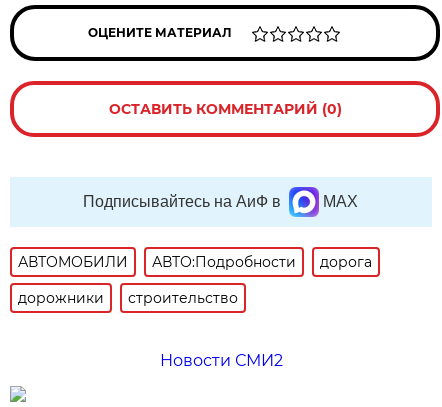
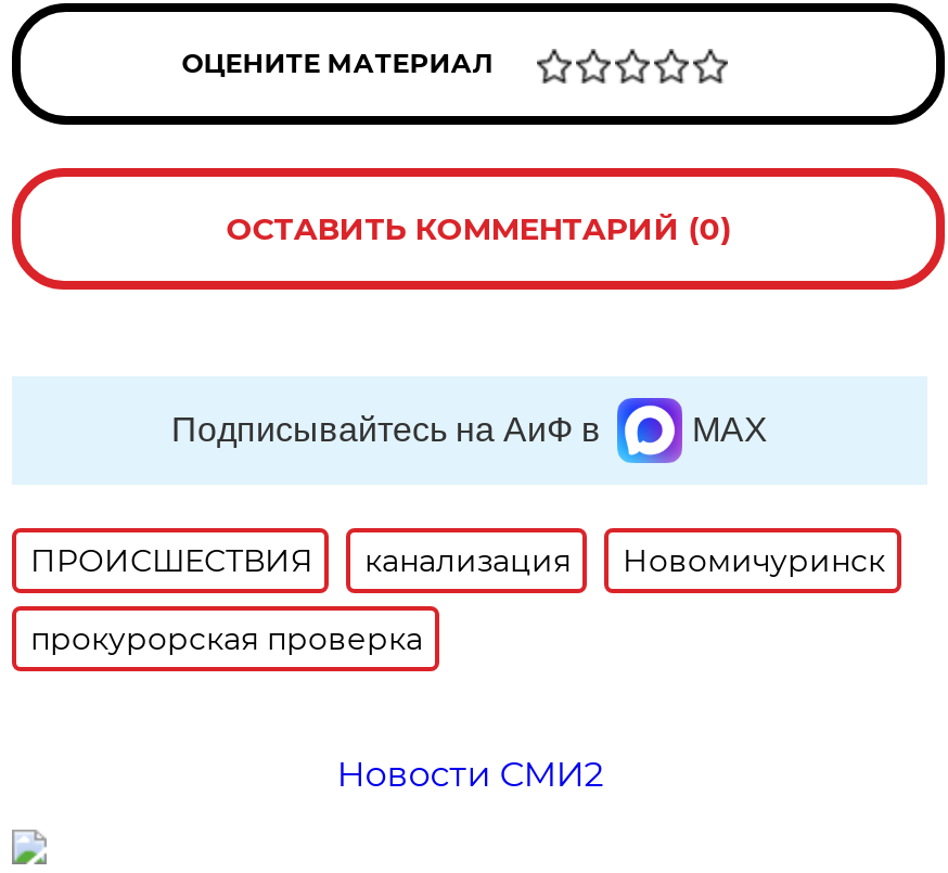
[18,253,372,271] АВТОМОБИЛИ | АВТО:Подробности | дорога -> [30,541,885,580] ПРОИСШЕСТВИЯ | канализация | Новомичуринск
[18,289,238,307] дорожники | строительство -> [30,619,423,658] прокурорская проверка

